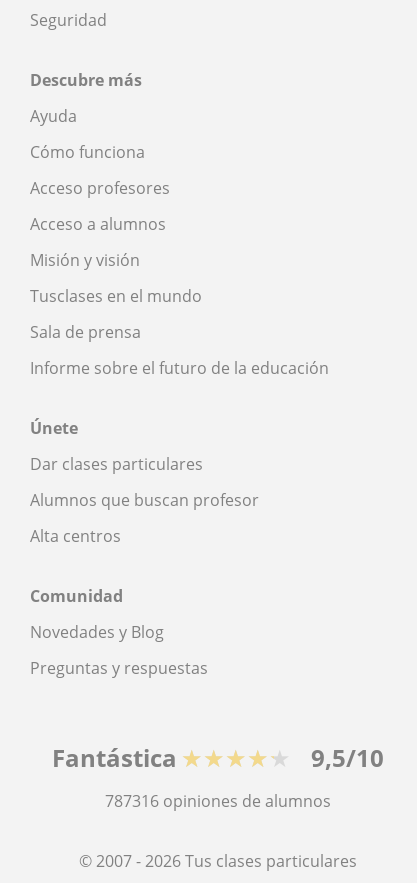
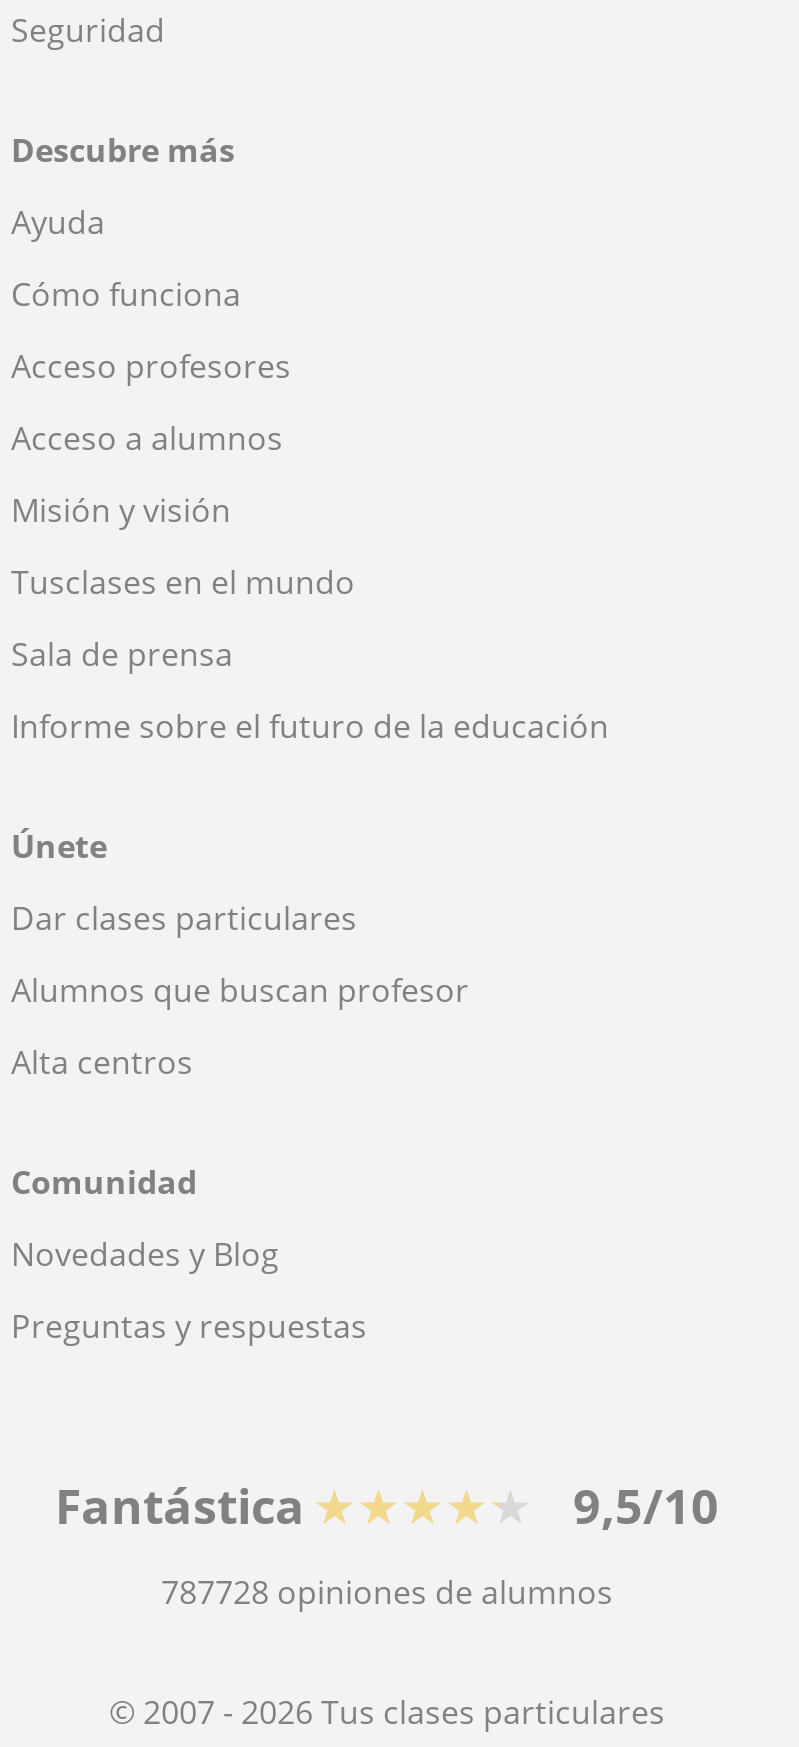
[105,790,331,812] 787316 opiniones de alumnos -> [161,1570,613,1614] 787728 opiniones de alumnos

